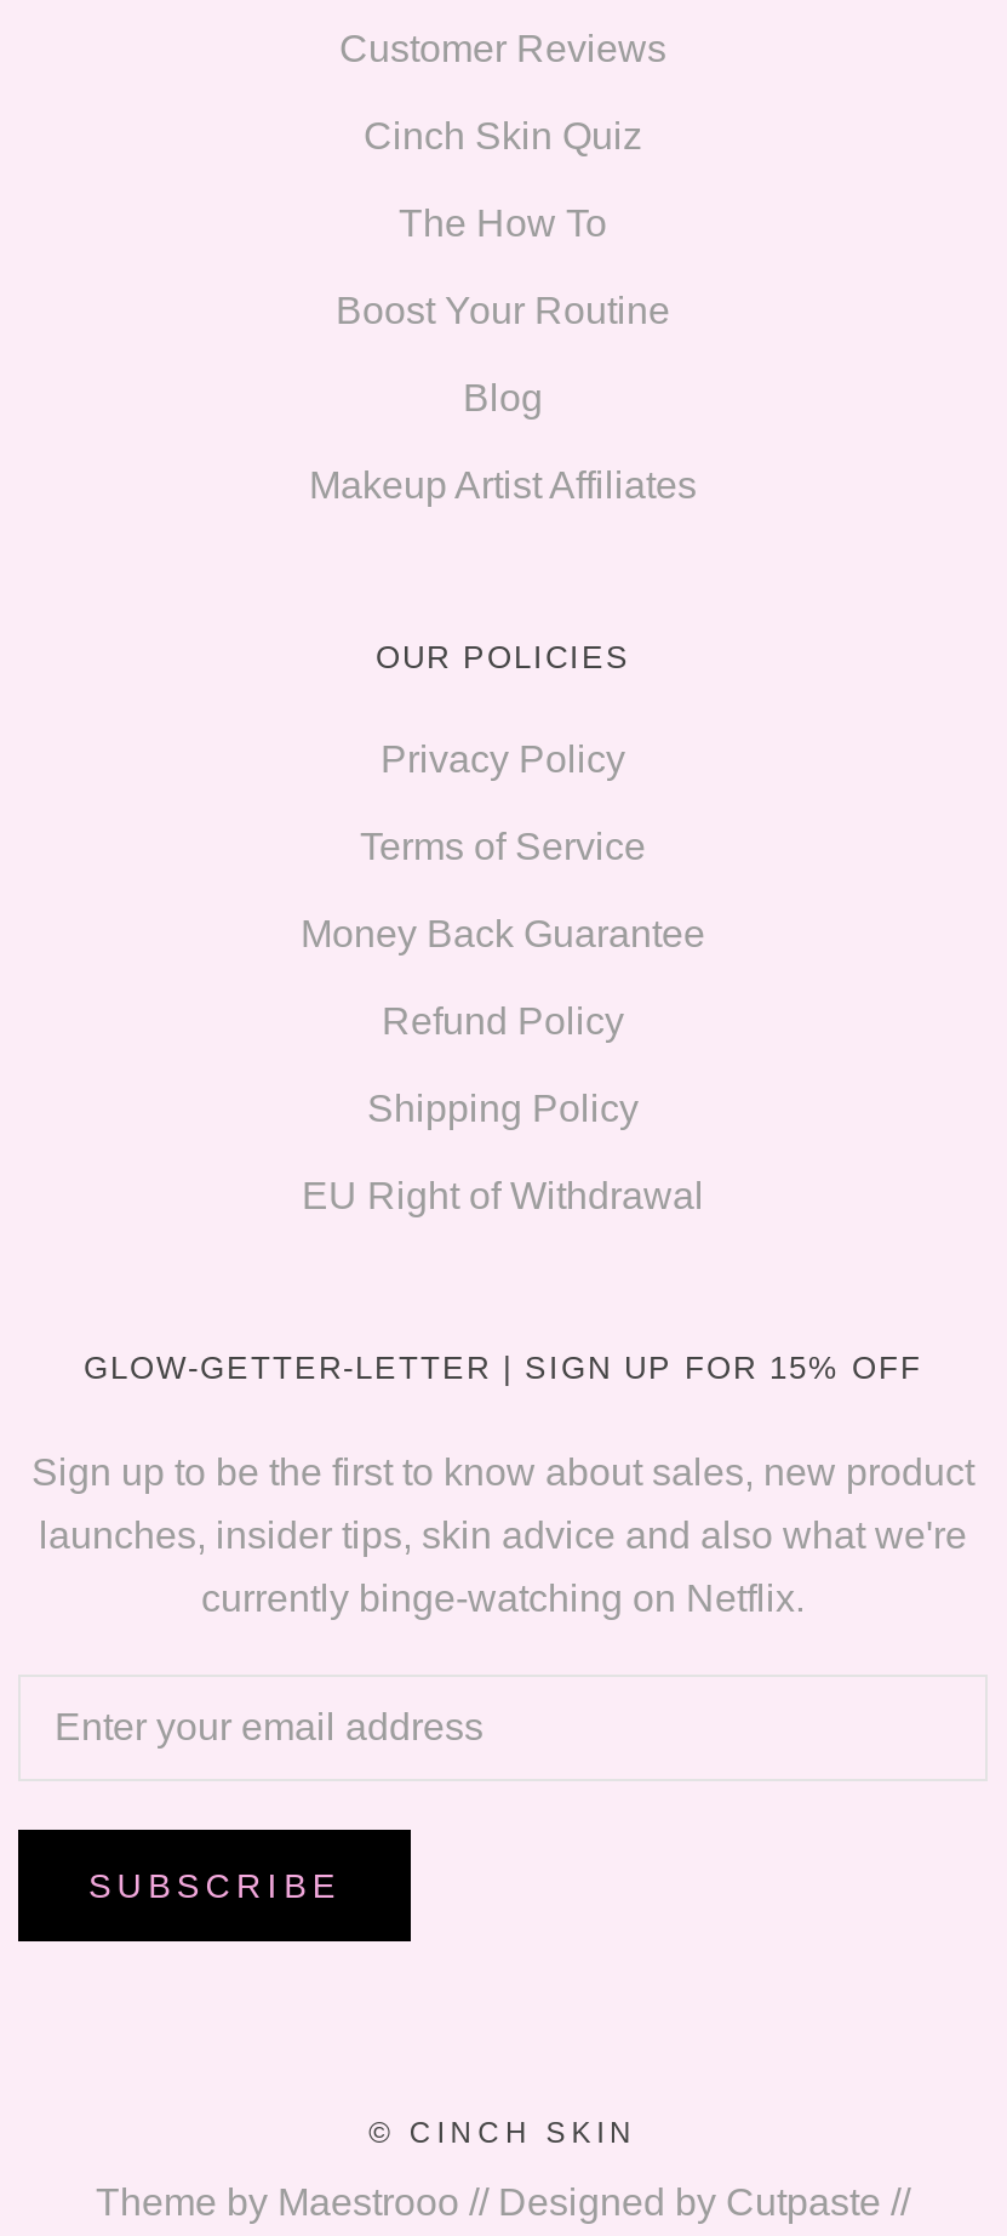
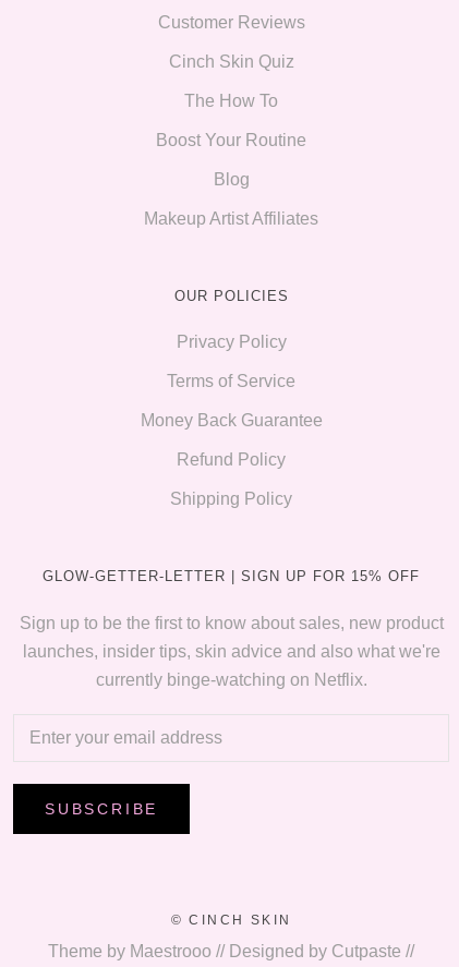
[302,1175,704,1216] EU Right of Withdrawal -> none

